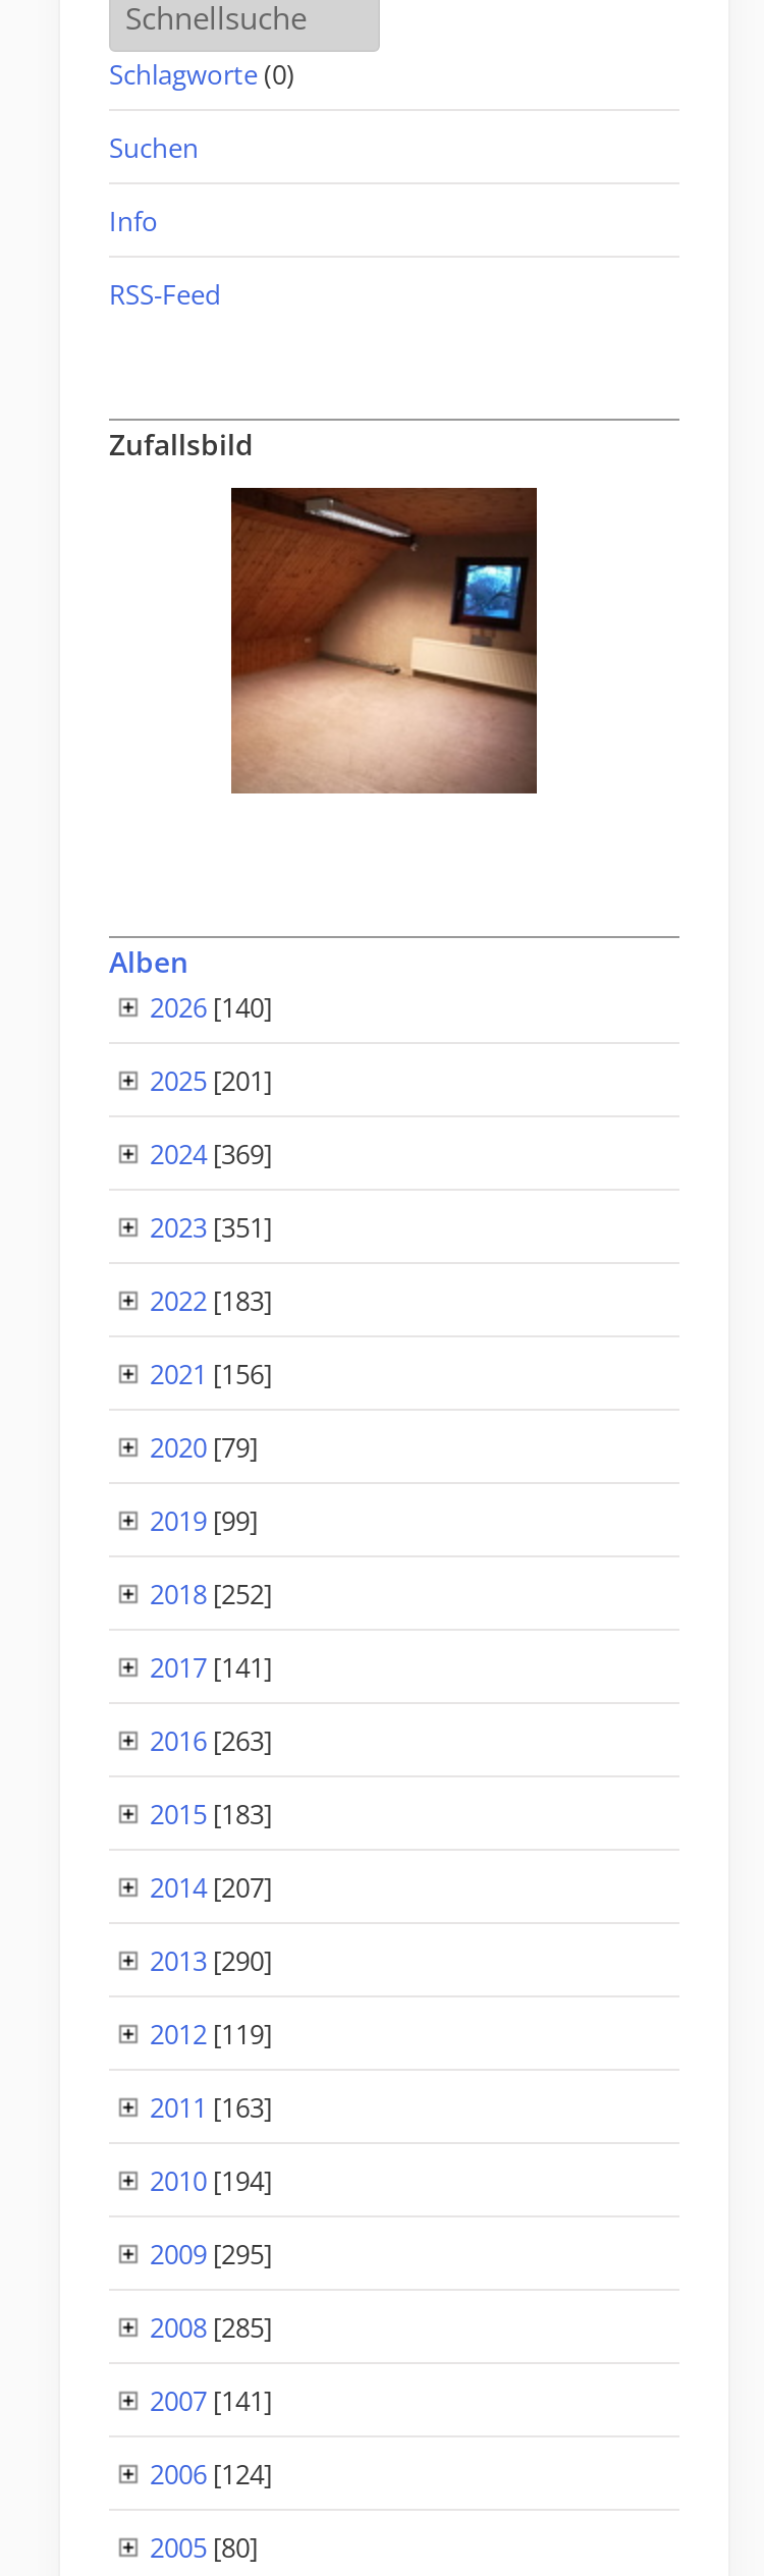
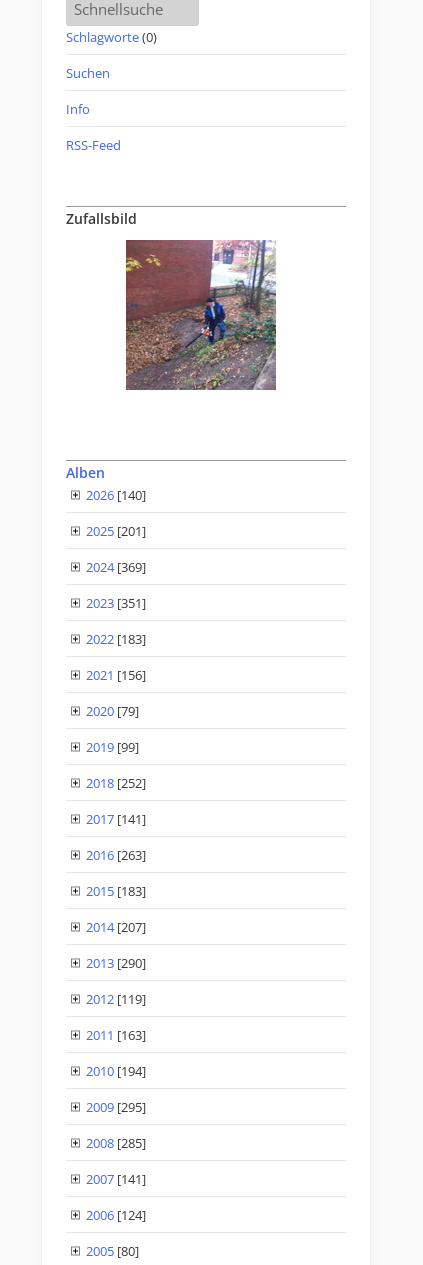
[229,486,539,793] [image] -> [125,239,277,391] [image]

